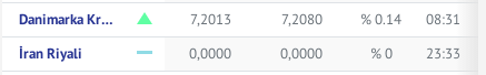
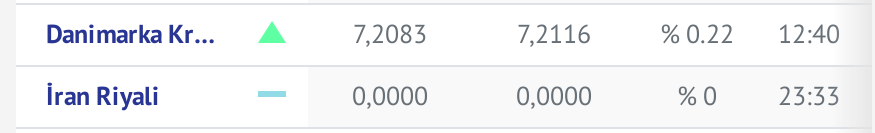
[190,10,231,29] 7,2013 -> [353,17,427,51] 7,2083
[281,10,322,29] 7,2080 -> [517,17,591,51] 7,2116
[360,10,401,29] % 0.14 -> [660,17,734,51] % 0.22
[426,10,460,29] 08:31 -> [778,17,840,51] 12:40

